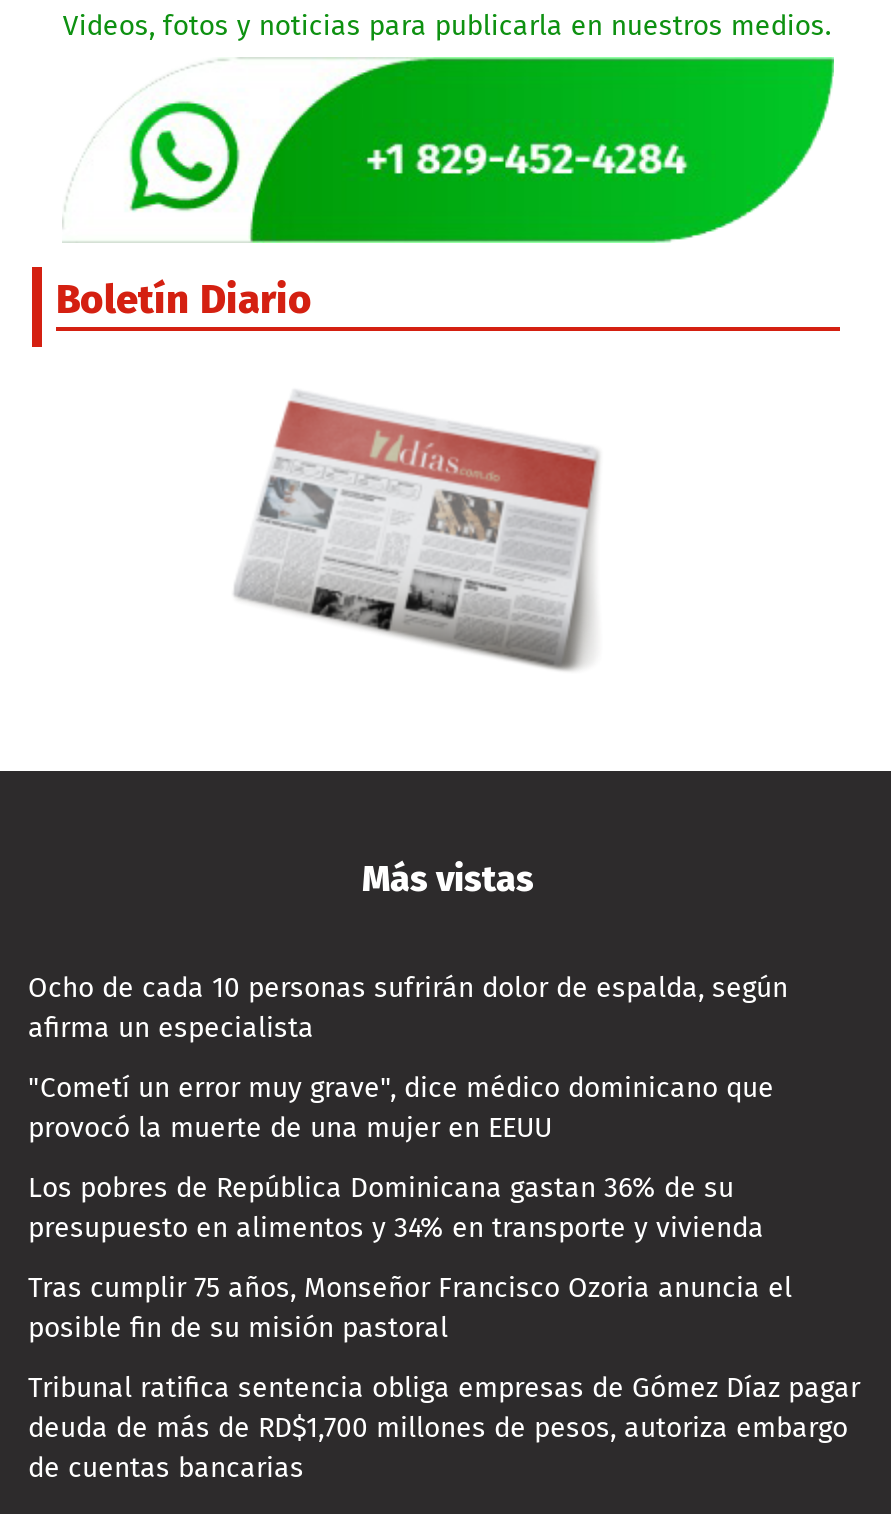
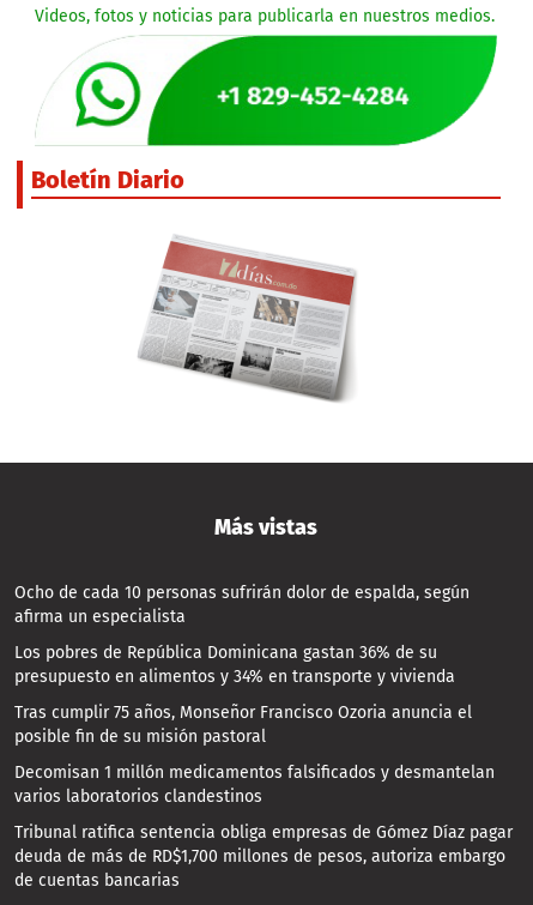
[28,1071,774,1145] "Cometí un error muy grave", dice médico dominicano que | provocó la muerte de una mujer en EEUU -> none
moved [28,1171,792,1345] -> [14,642,472,747]: Los pobres de República Dominicana gastan 36% de su | presupuesto en alimentos y 34% en transporte y vivienda | Tras cumplir 75 años, Monseñor Francisco Ozoria anuncia el | posible fin de su misión pastoral
none -> [14,762,495,807] Decomisan 1 millón medicamentos falsificados y desmantelan | varios laboratorios clandestinos

